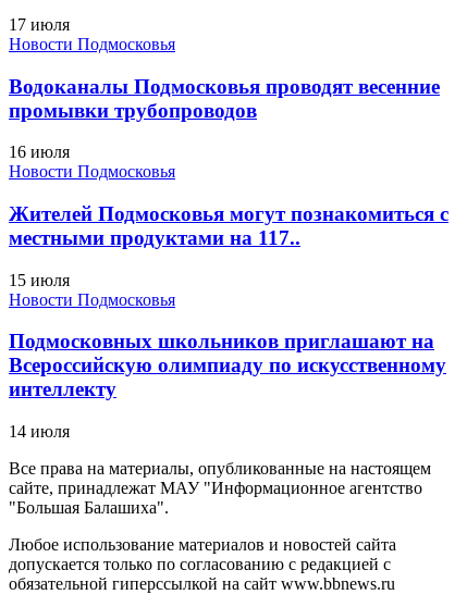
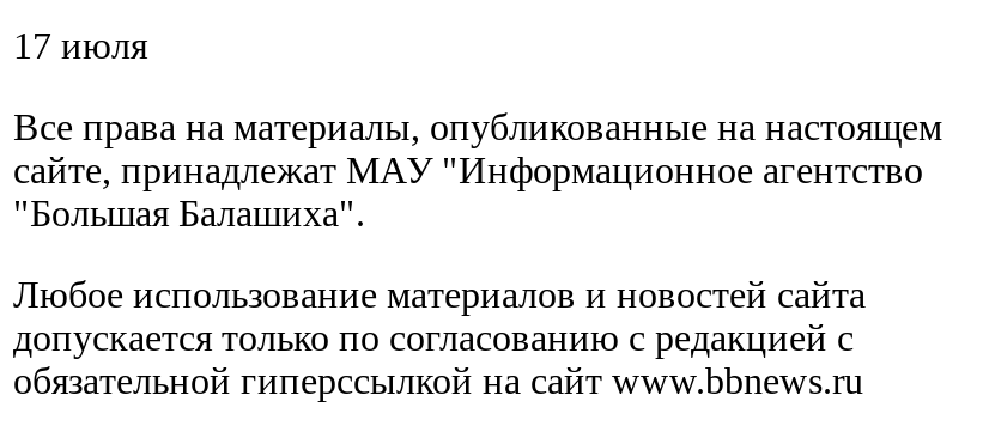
[9,35,448,441] Новости Подмосковья | Водоканалы Подмосковья проводят весенние | промывки трубопроводов | 16 июля | Новости Подмосковья | Жителей Подмосковья могут познакомиться с | местными продуктами на 117.. | 15 июля | Новости Подмосковья | Подмосковных школьников приглашают на | Всероссийскую олимпиаду по искусственному | интеллекту | 14 июля -> none

